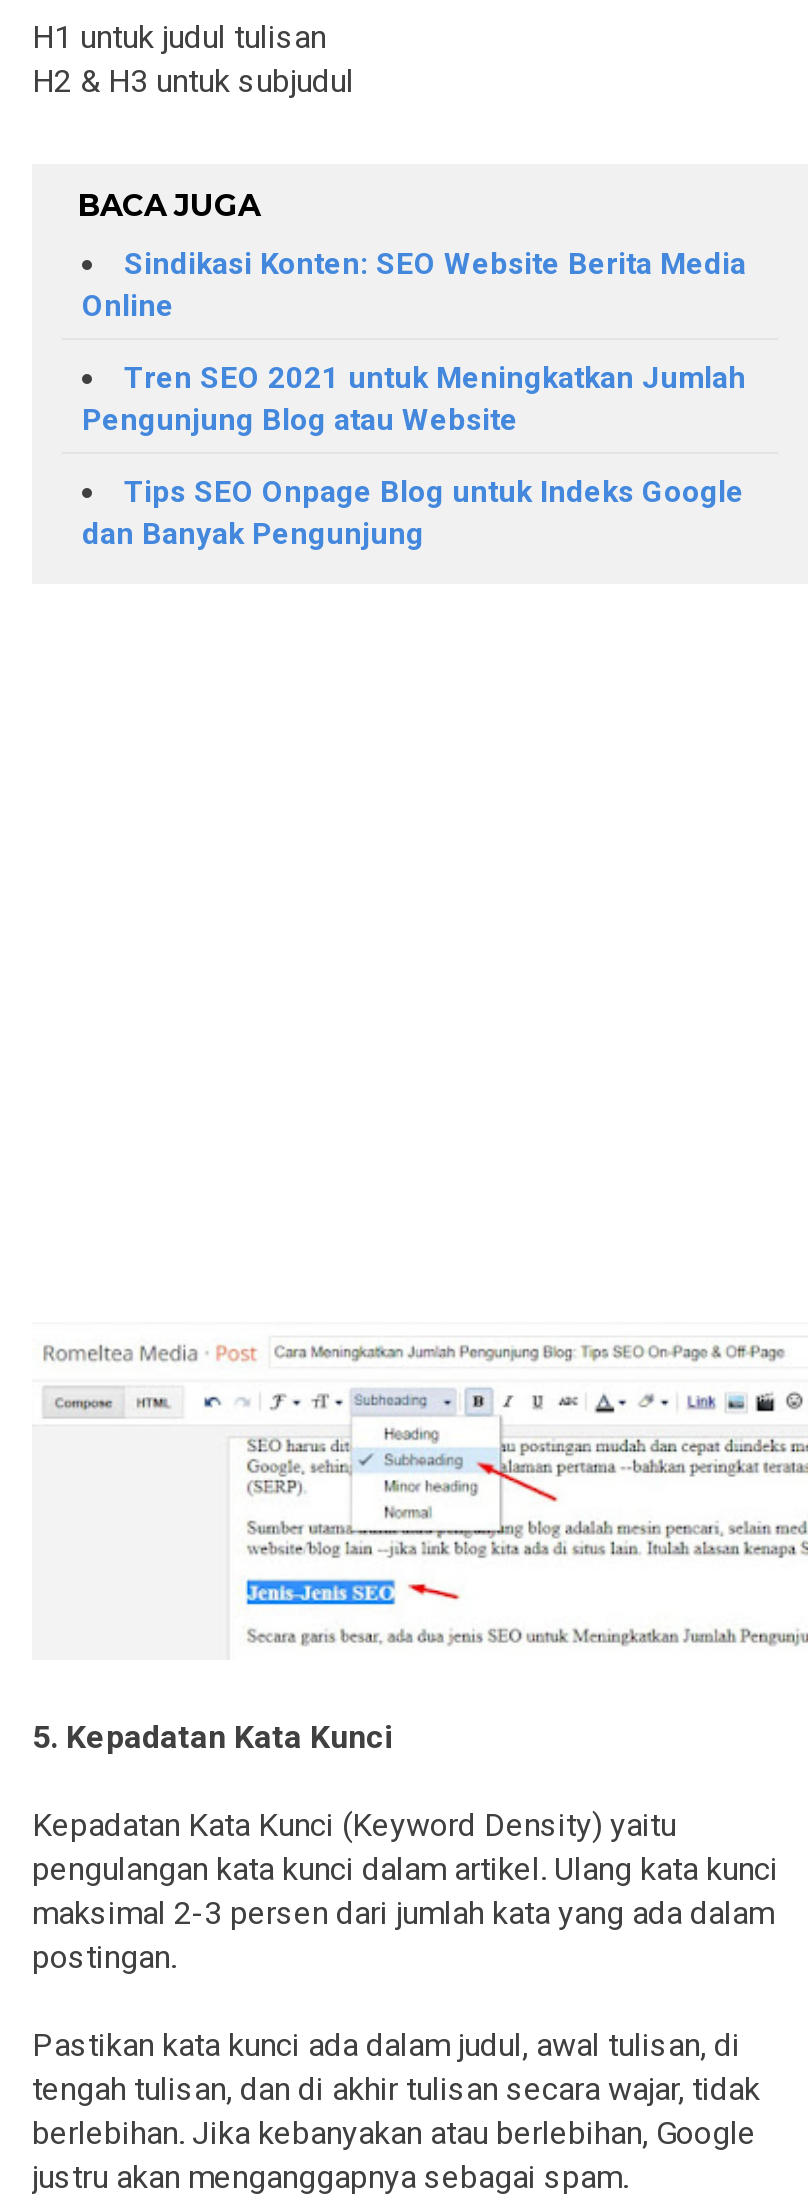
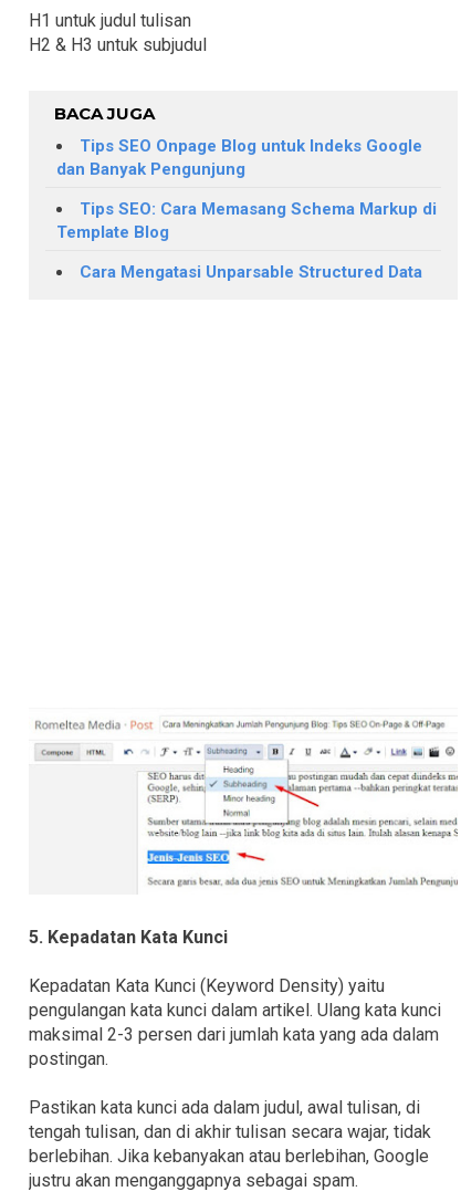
[82,247,746,438] Sindikasi Konten: SEO Website Berita Media | Online | Tren SEO 2021 untuk Meningkatkan Jumlah | Pengunjung Blog atau Website -> none
moved [82,474,744,552] -> [56,136,422,180]: Tips SEO Onpage Blog untuk Indeks Google | dan Banyak Pengunjung
none -> [56,199,437,282] Tips SEO: Cara Memasang Schema Markup di | Template Blog | Cara Mengatasi Unparsable Structured Data

